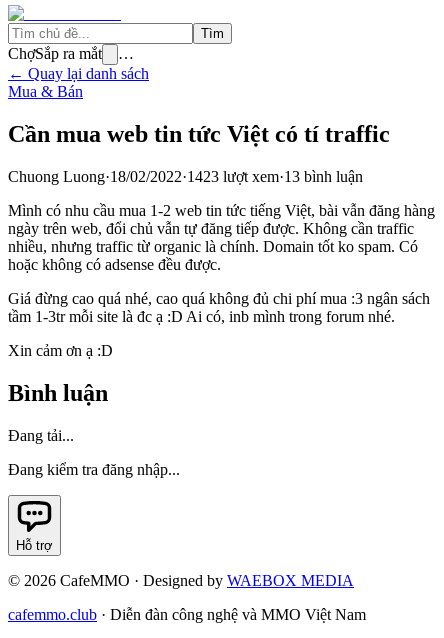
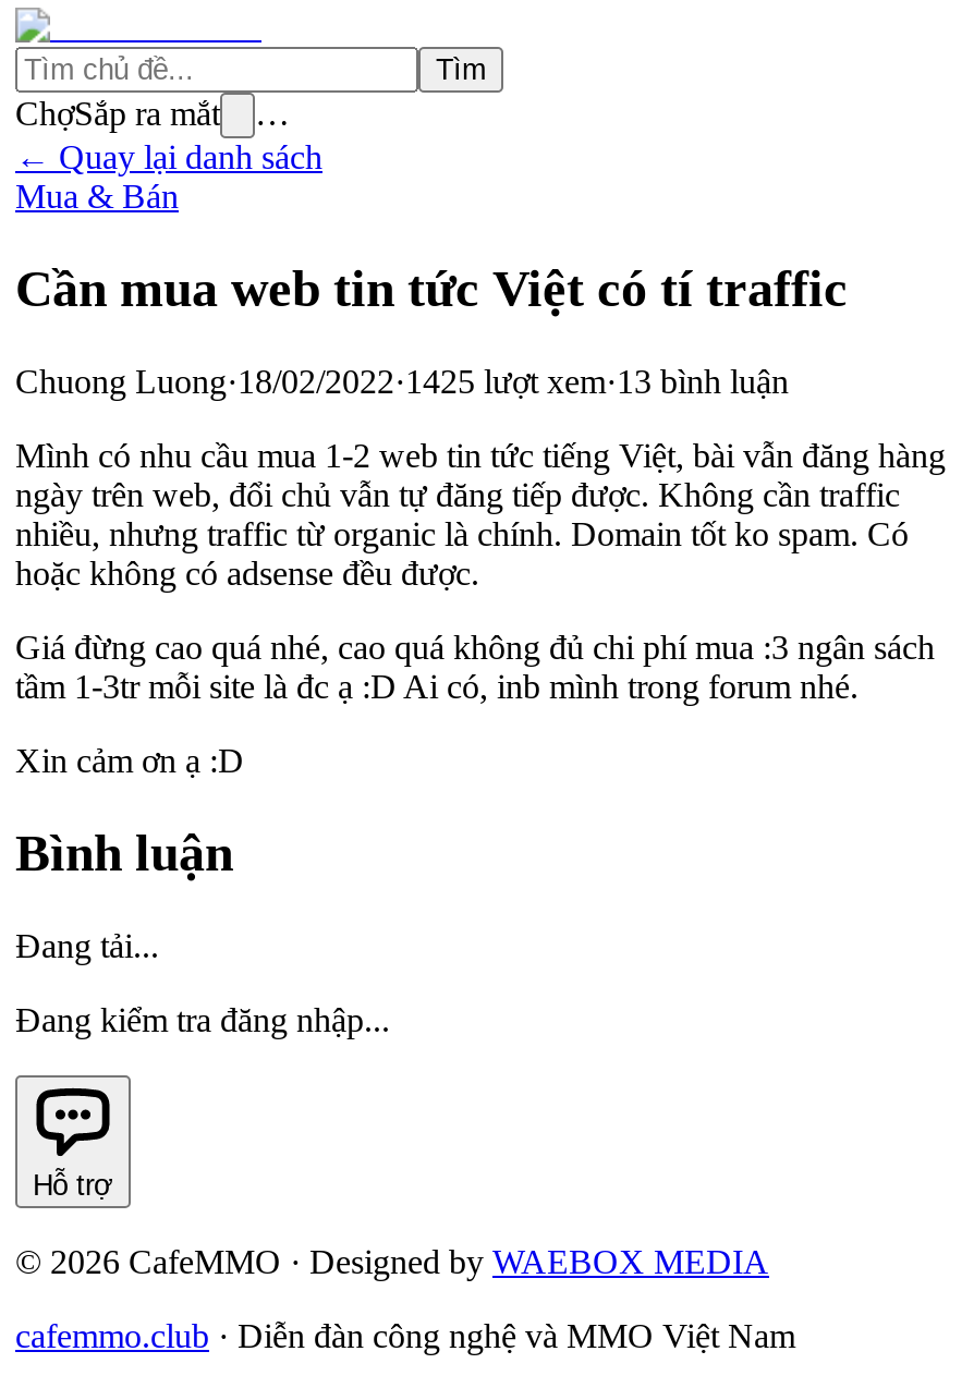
[8,168,363,185] Chuong Luong · 18/02/2022 · 1423 lượt xem · 13 bình luận -> [15,362,789,399] Chuong Luong · 18/02/2022 · 1425 lượt xem · 13 bình luận

